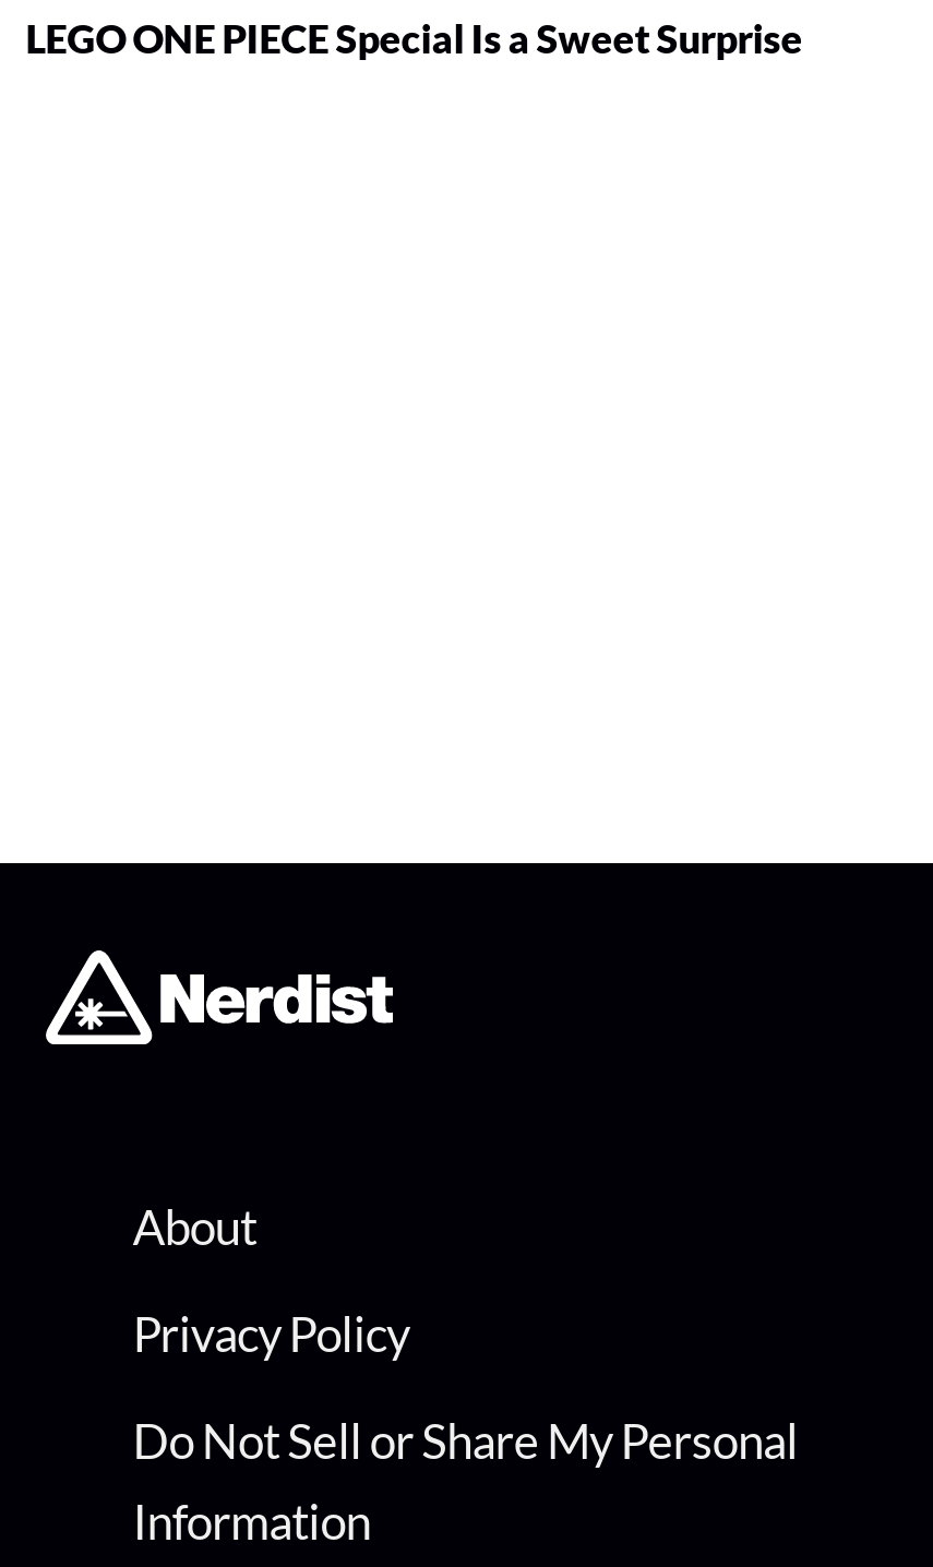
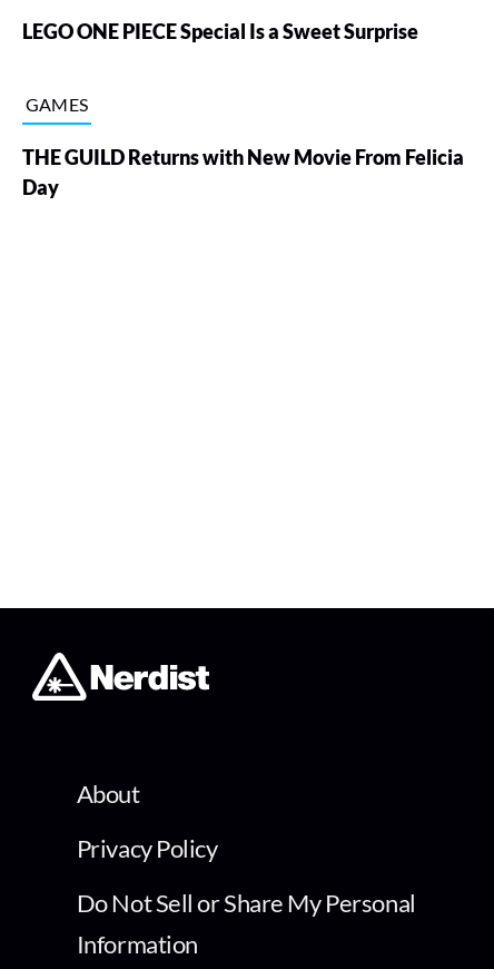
none -> [22,93,464,199] GAMES | THE GUILD Returns with New Movie From Felicia | Day

